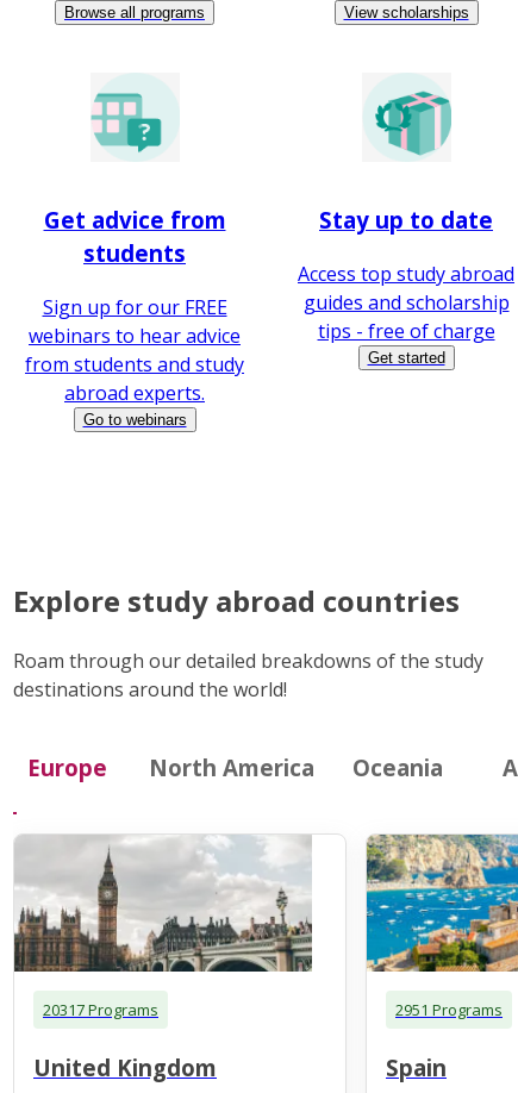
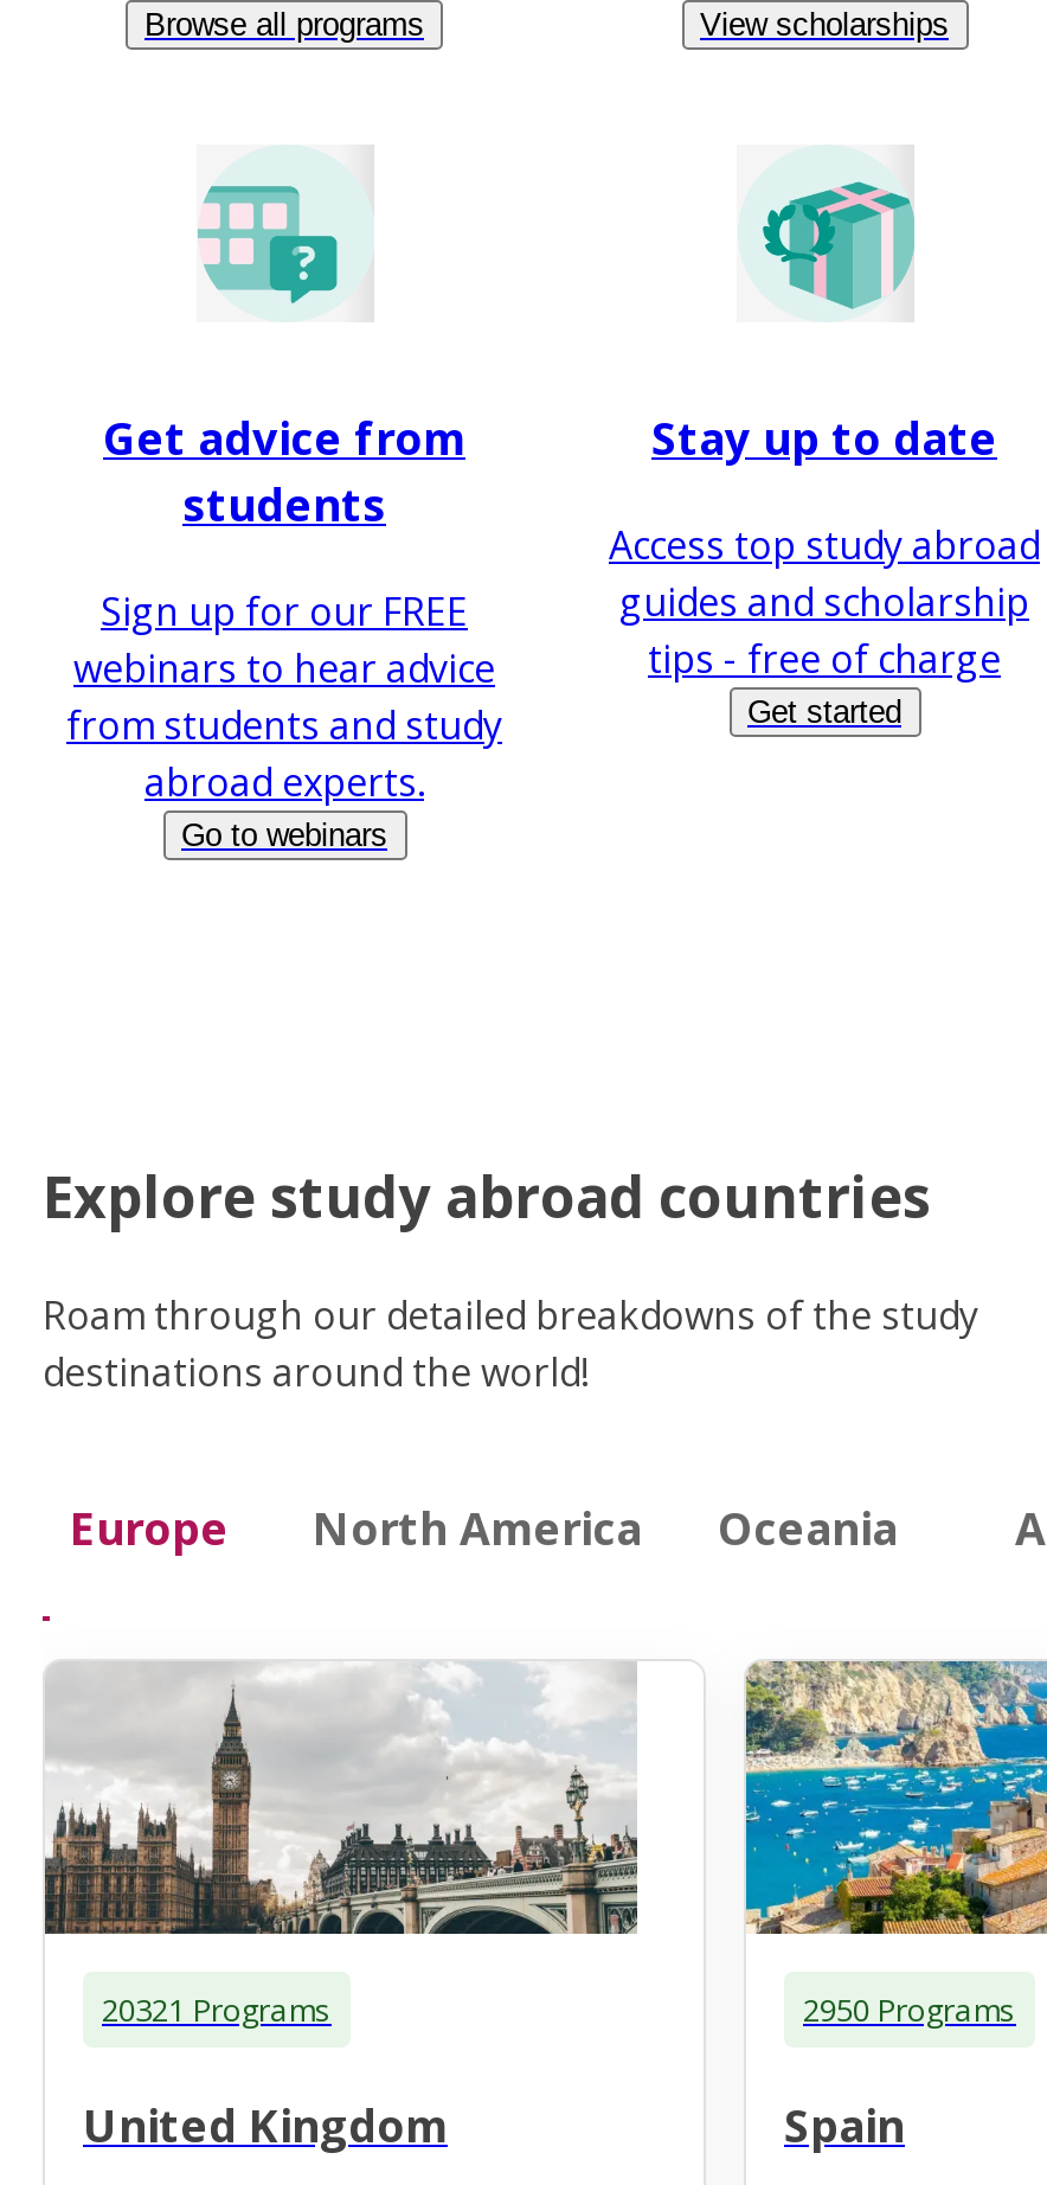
[43,998,158,1020] 20317 Programs -> [102,1987,332,2030] 20321 Programs
[395,998,503,1020] 2951 Programs -> [803,1987,1016,2030] 2950 Programs

